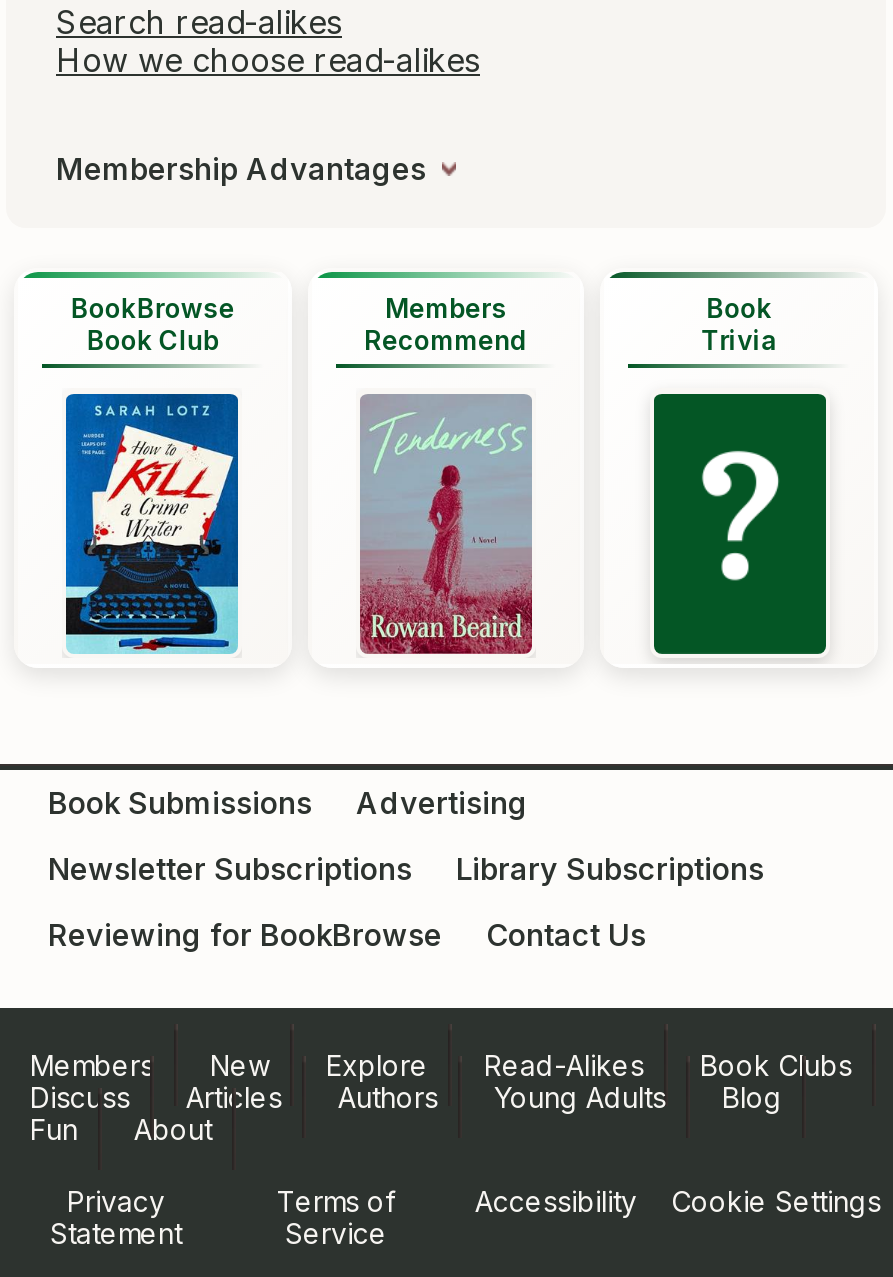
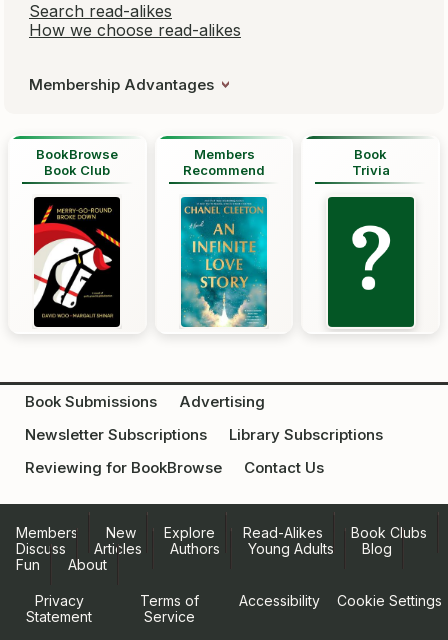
[64,392,240,654] [image] -> [33,196,121,328] [image]
[358,394,534,656] [image] -> [180,196,268,328] [image]

